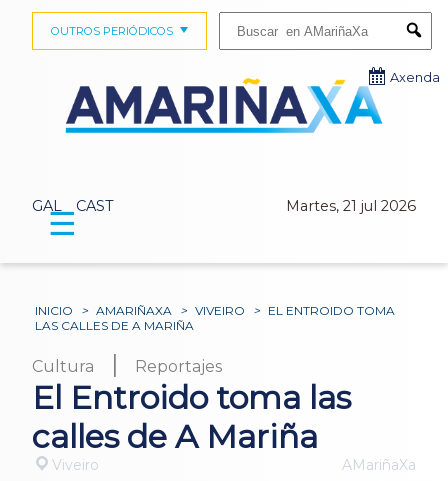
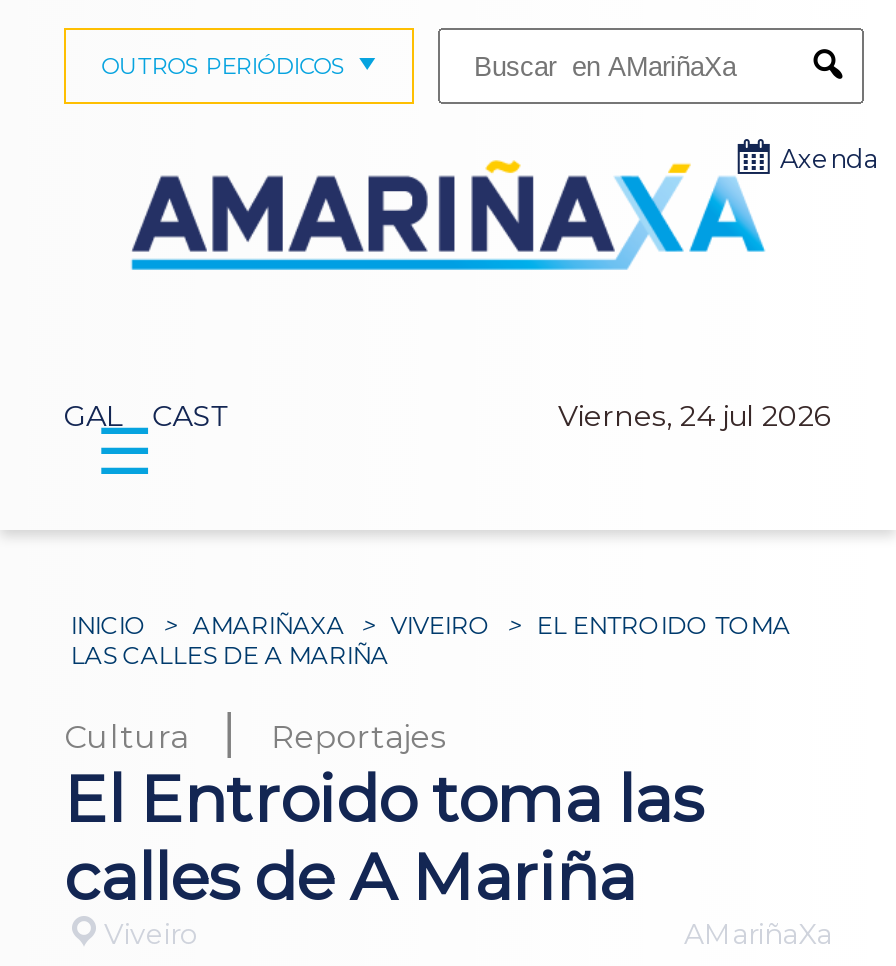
[286,197,416,215] Martes, 21 jul 2026 -> [558,398,832,434] Viernes, 24 jul 2026

